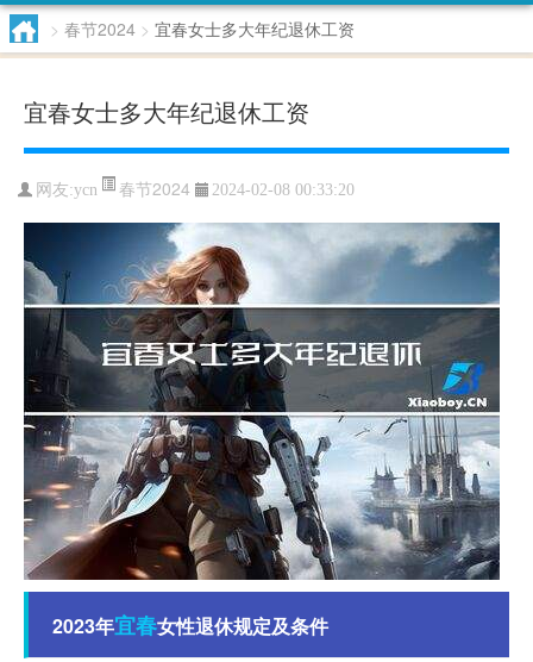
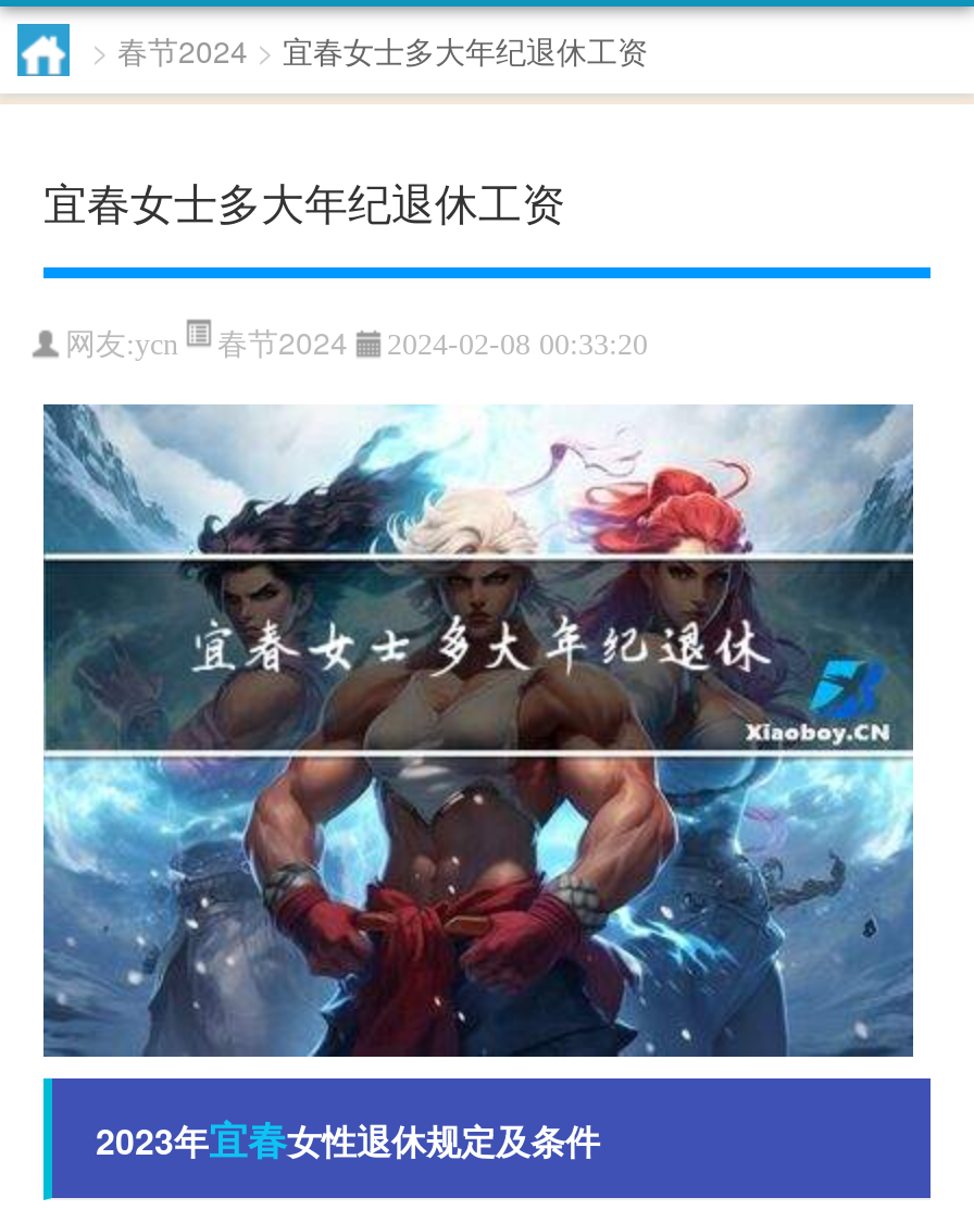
[23,221,500,581] [image] -> [41,402,915,1059] [image]

